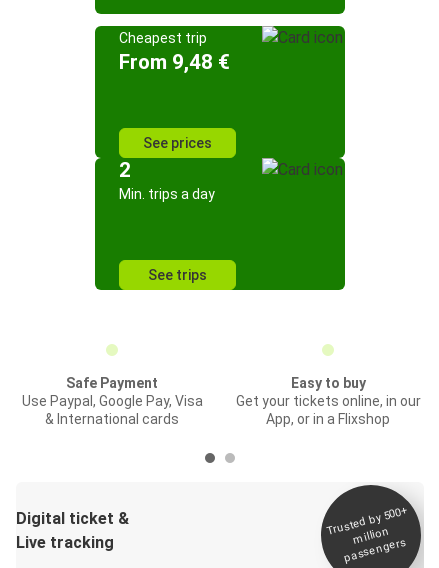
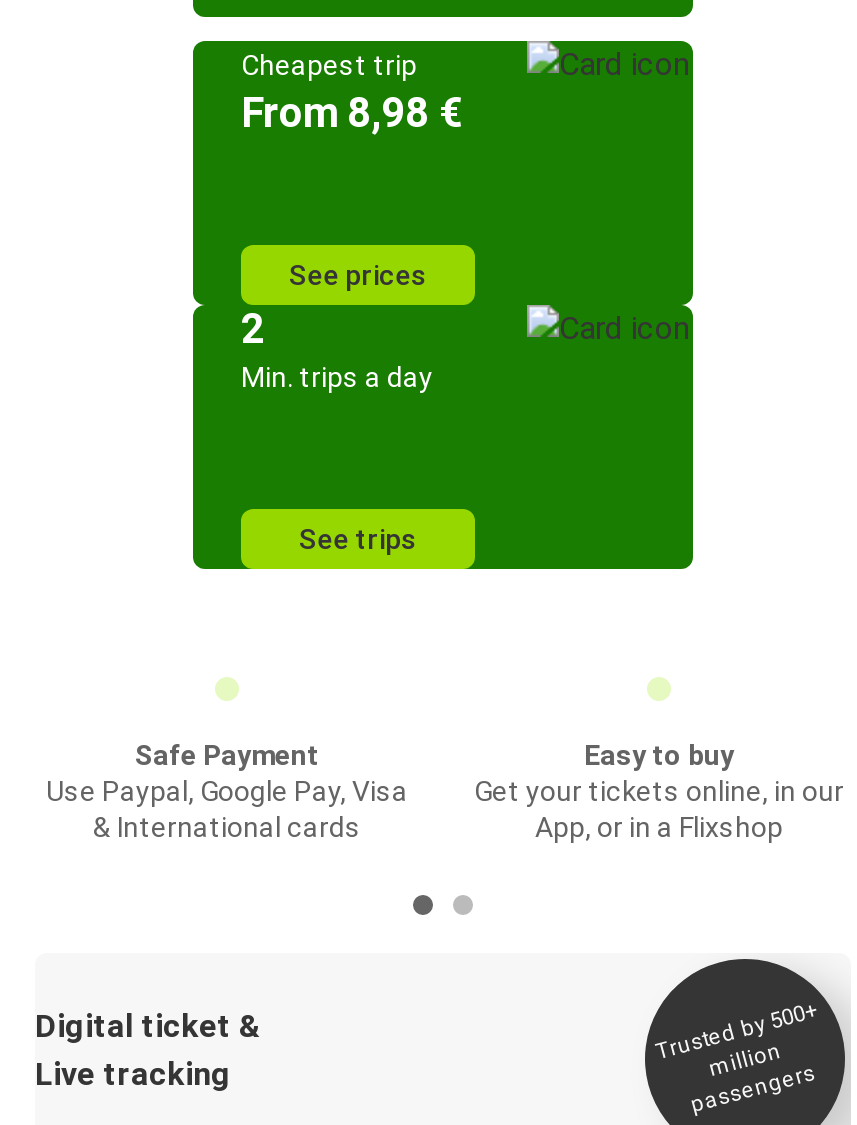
[119,50,230,74] From 9,48 € -> [241,89,463,137] From 8,98 €

